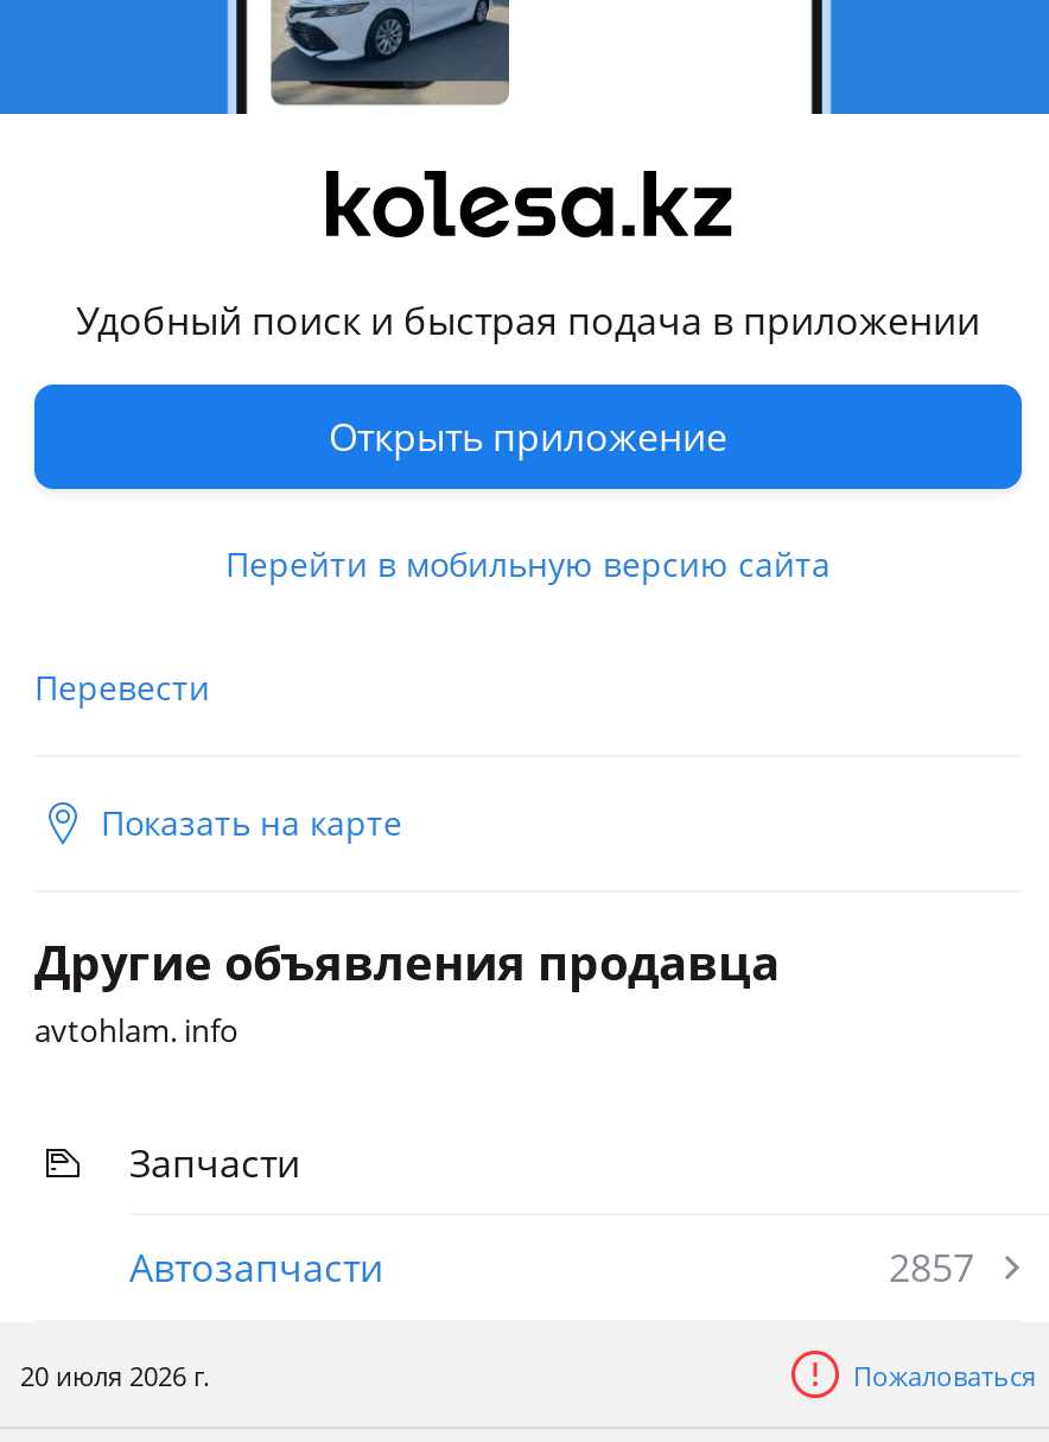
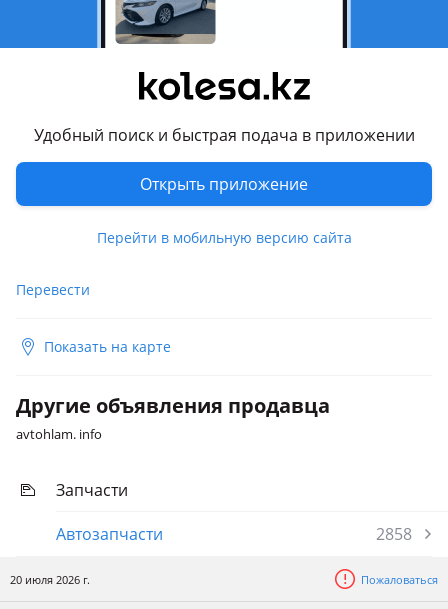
[889,1241,974,1294] 2857 -> [376,523,412,545] 2858

